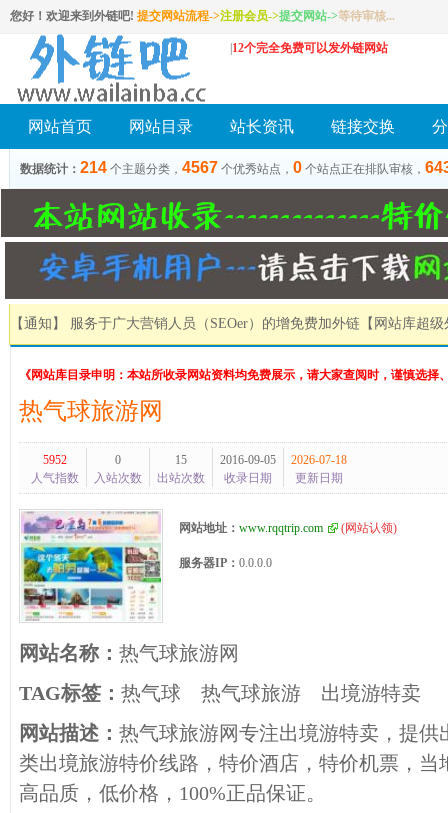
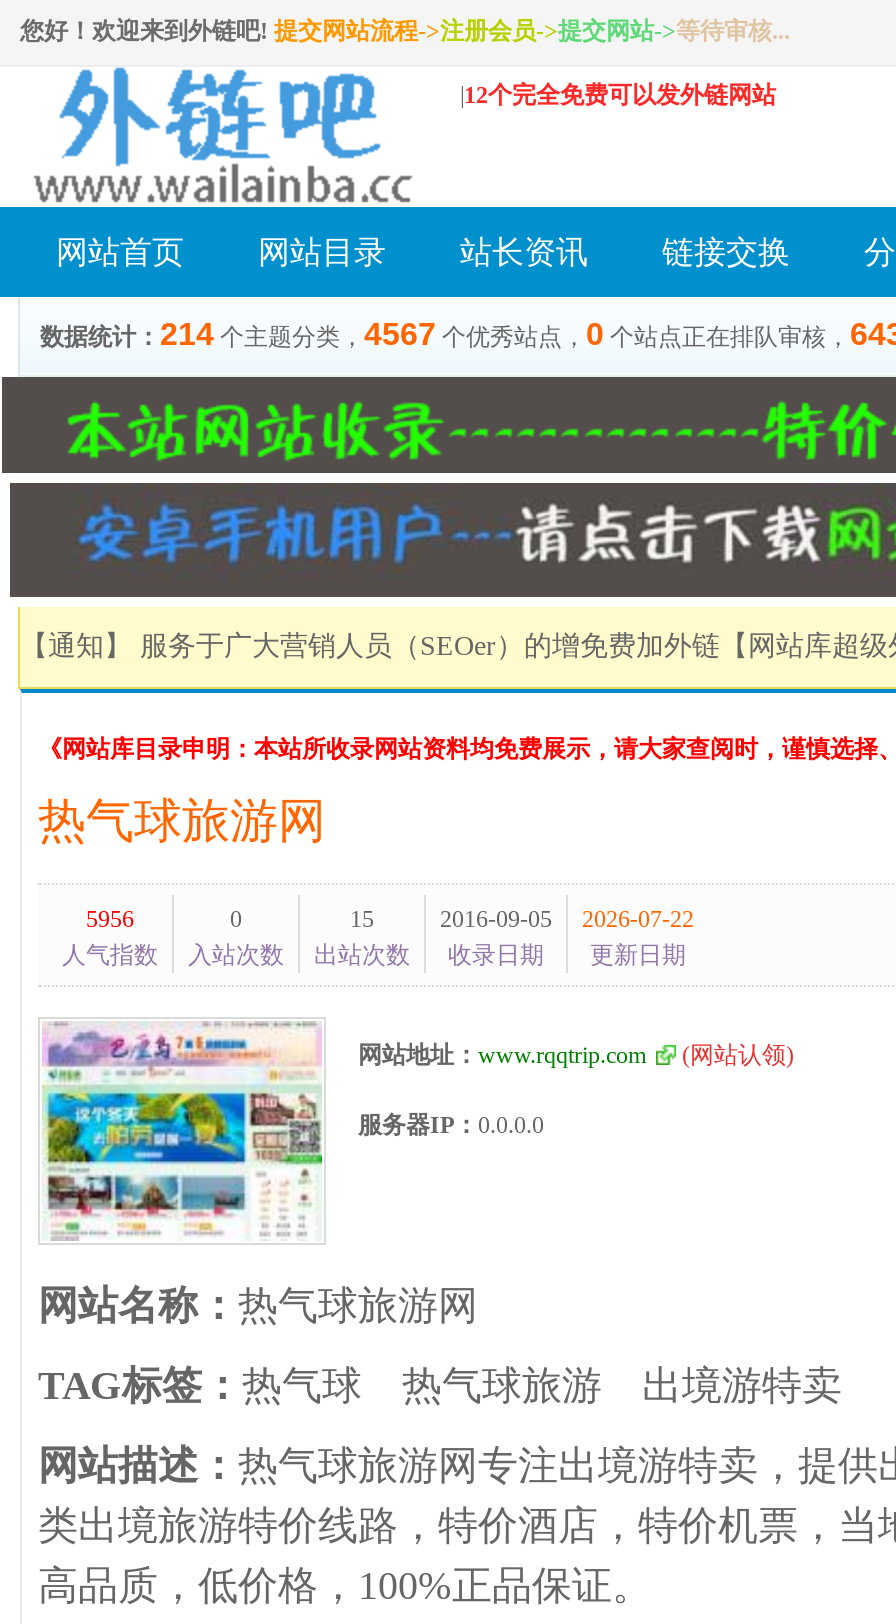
[43,453,67,467] 5952 -> [86,905,134,933] 5956
[220,453,347,467] 2016-09-05 2026-07-18 -> [440,905,694,933] 2016-09-05 2026-07-22

